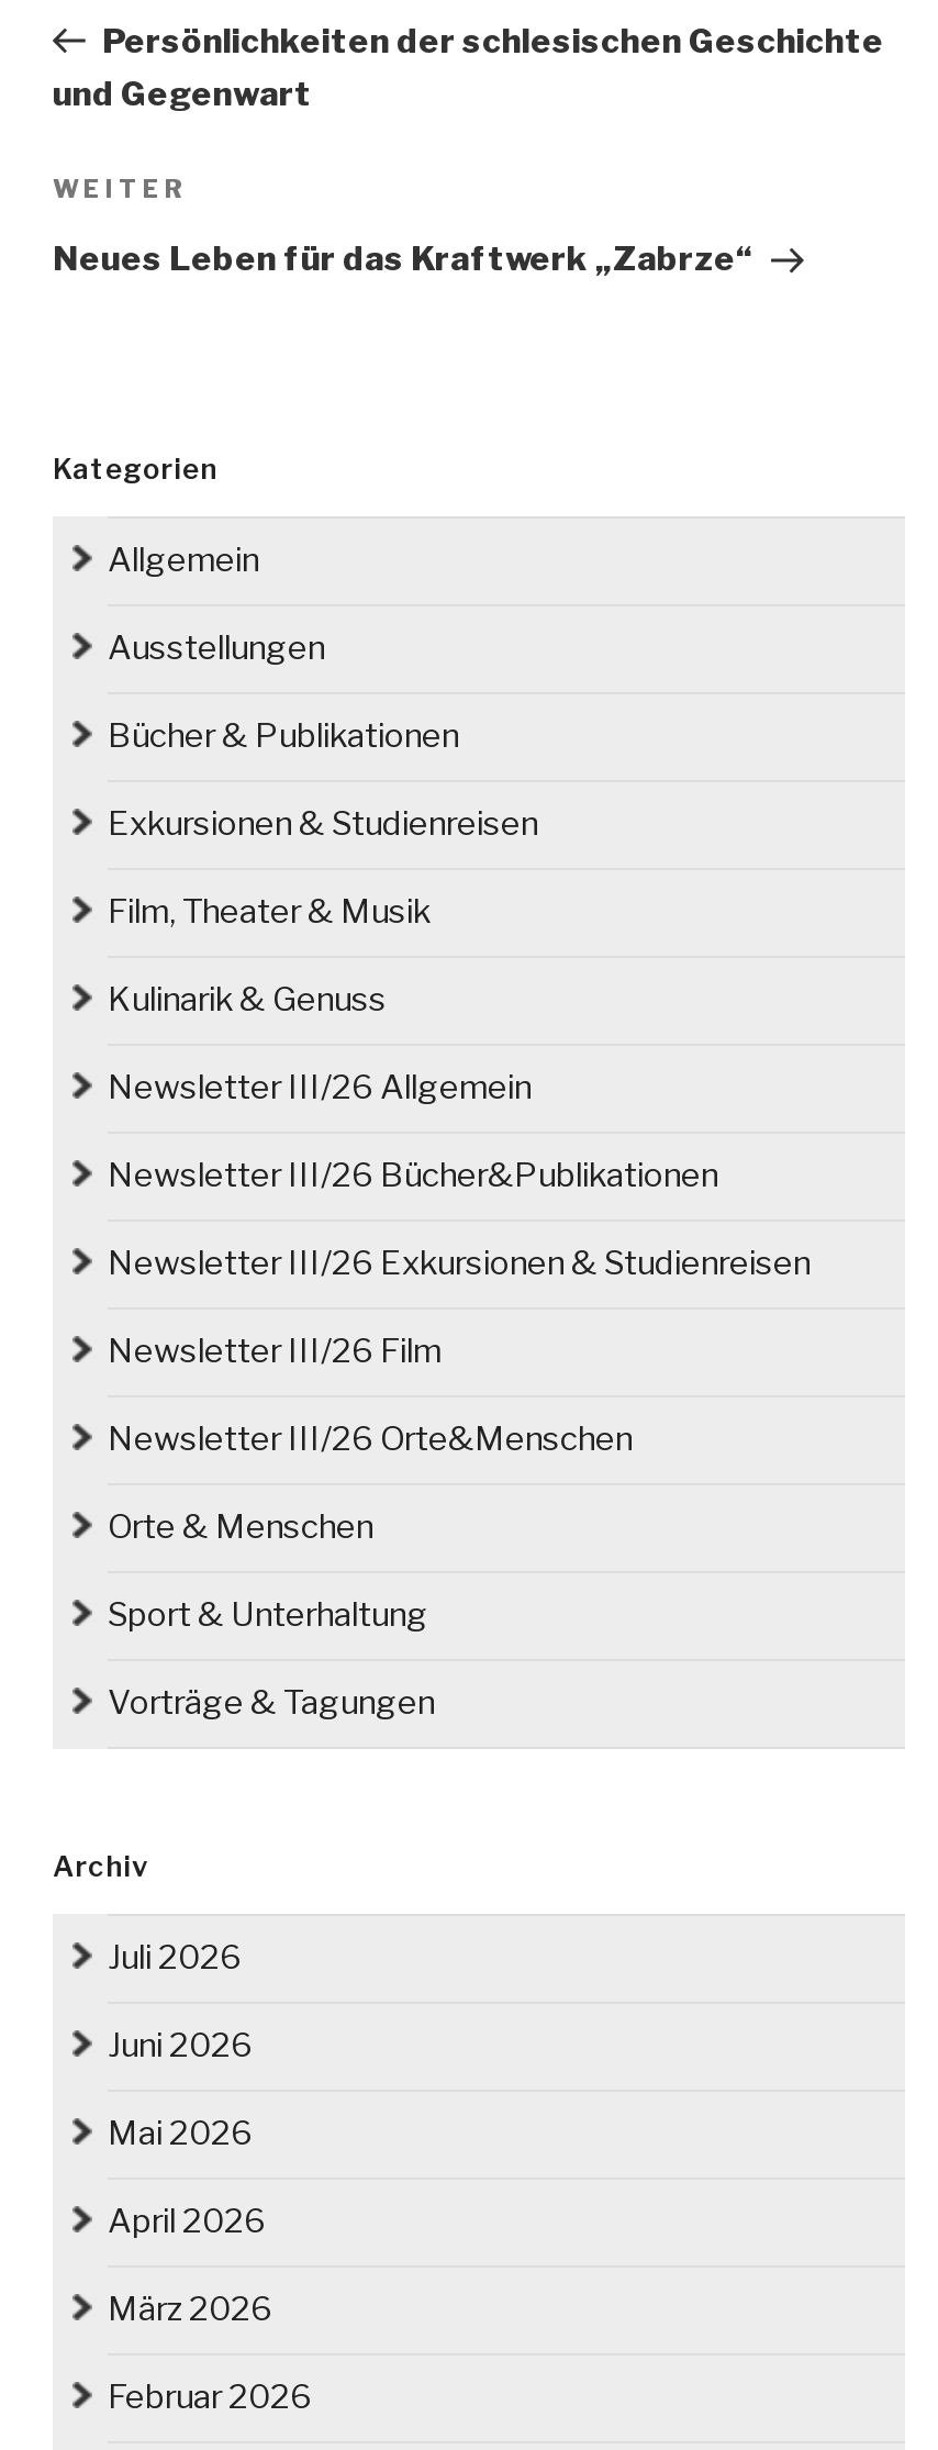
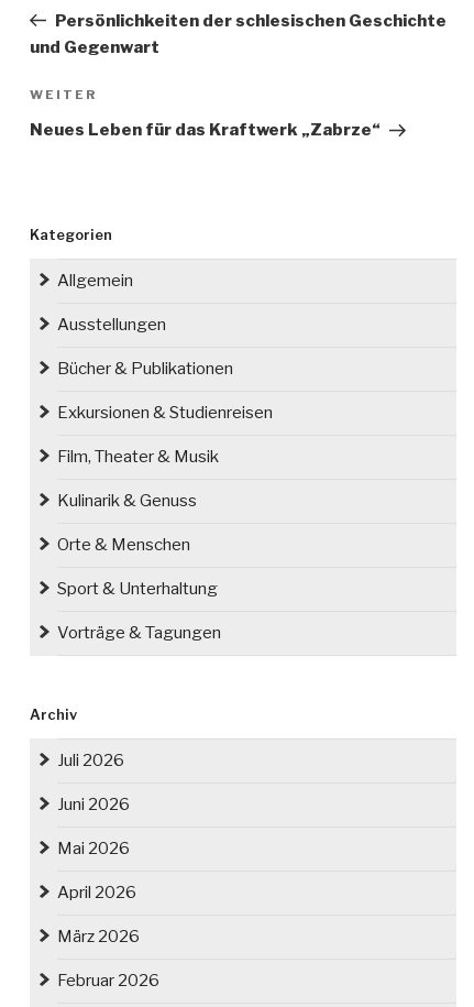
[108,1069,811,1460] Newsletter III/26 Allgemein | Newsletter III/26 Bücher&Publikationen | Newsletter III/26 Exkursionen & Studienreisen | Newsletter III/26 Film | Newsletter III/26 Orte&Menschen -> none

